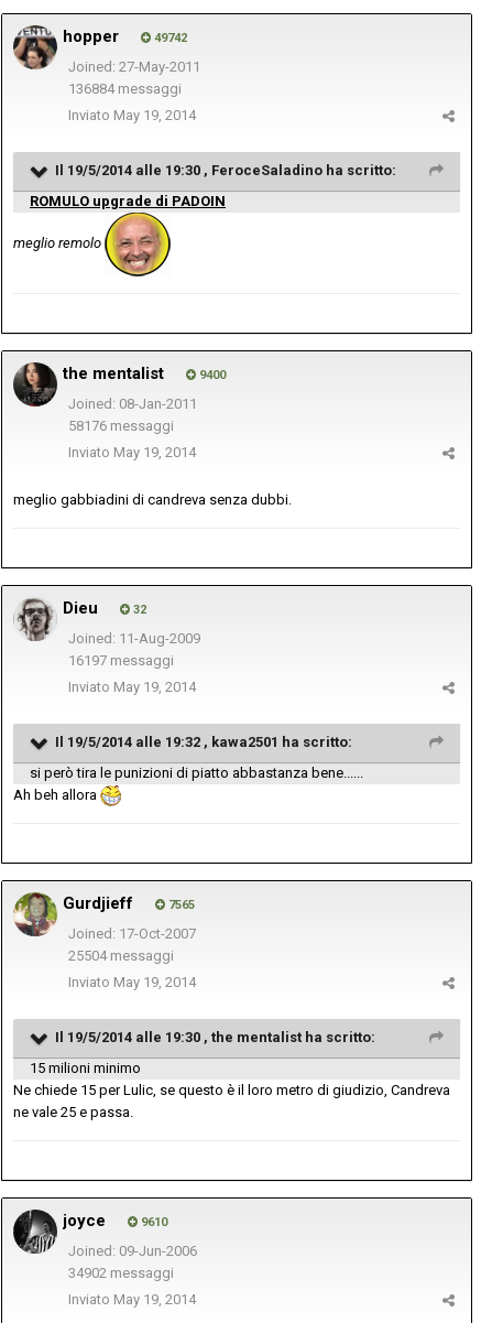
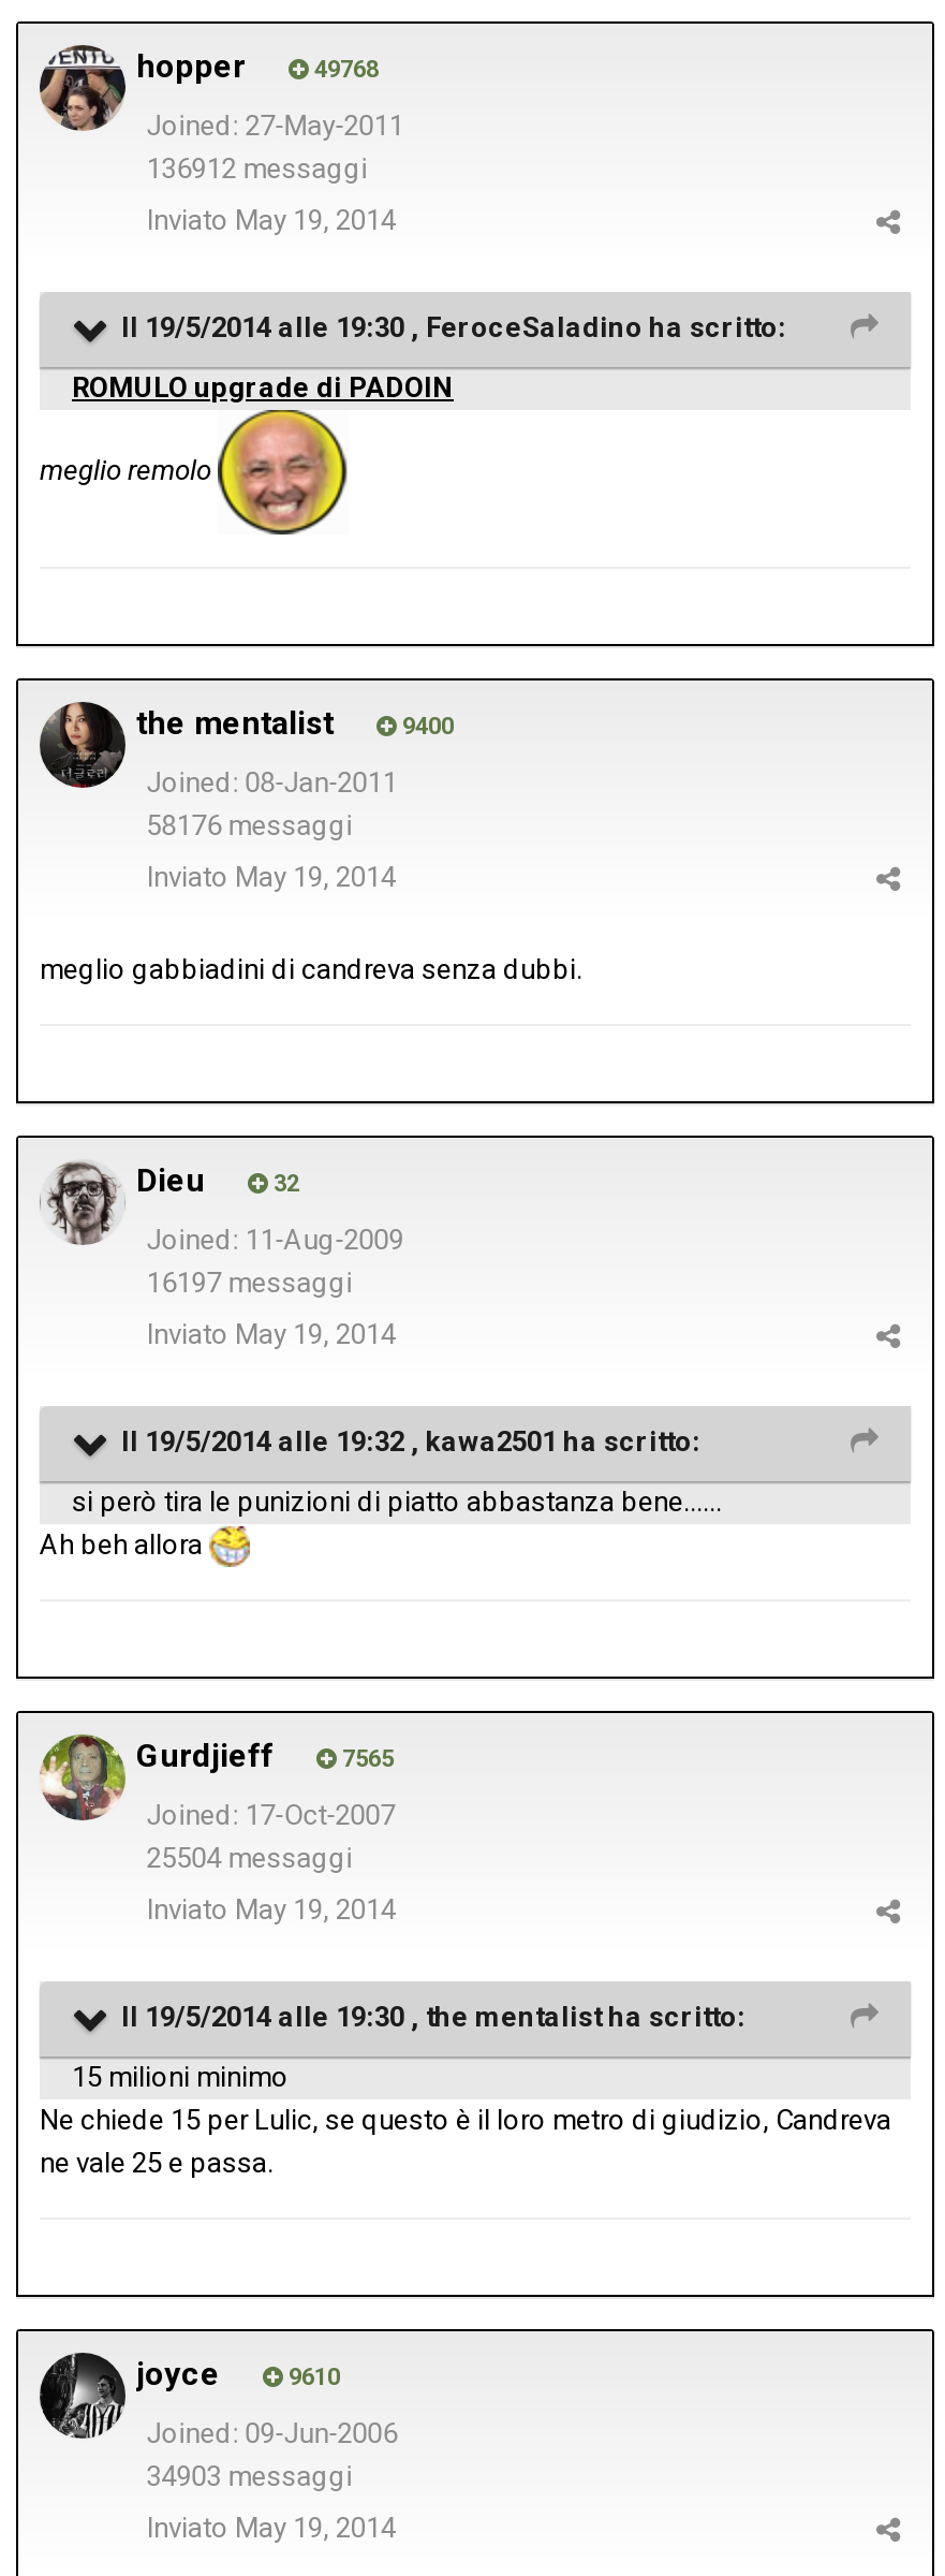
[151,31,187,45] 49742 -> [308,56,379,84] 49768
[68,81,181,97] 136884 messaggi -> [147,153,367,186] 136912 messaggi
[68,1265,174,1282] 34902 messaggi -> [147,2461,352,2493] 34903 messaggi

